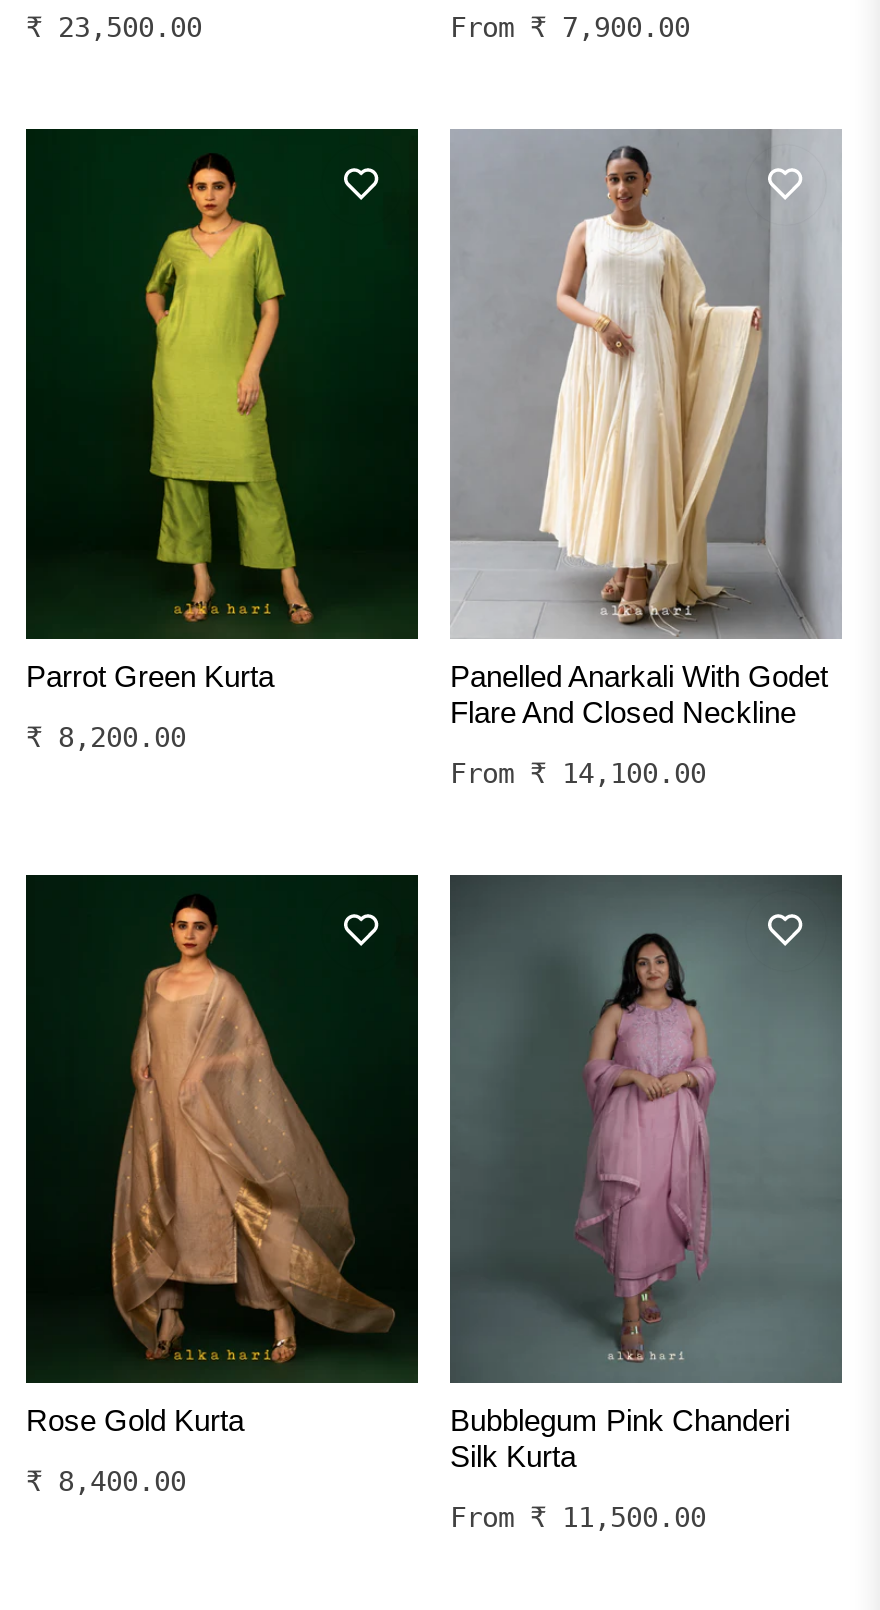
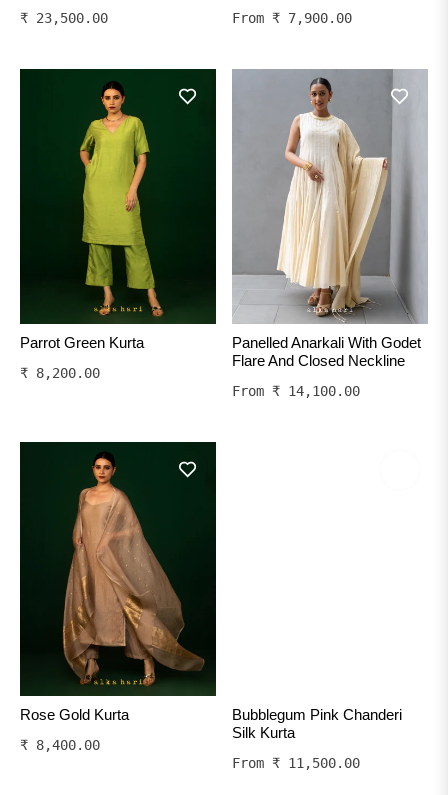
[448,873,844,1385] [image] -> none

